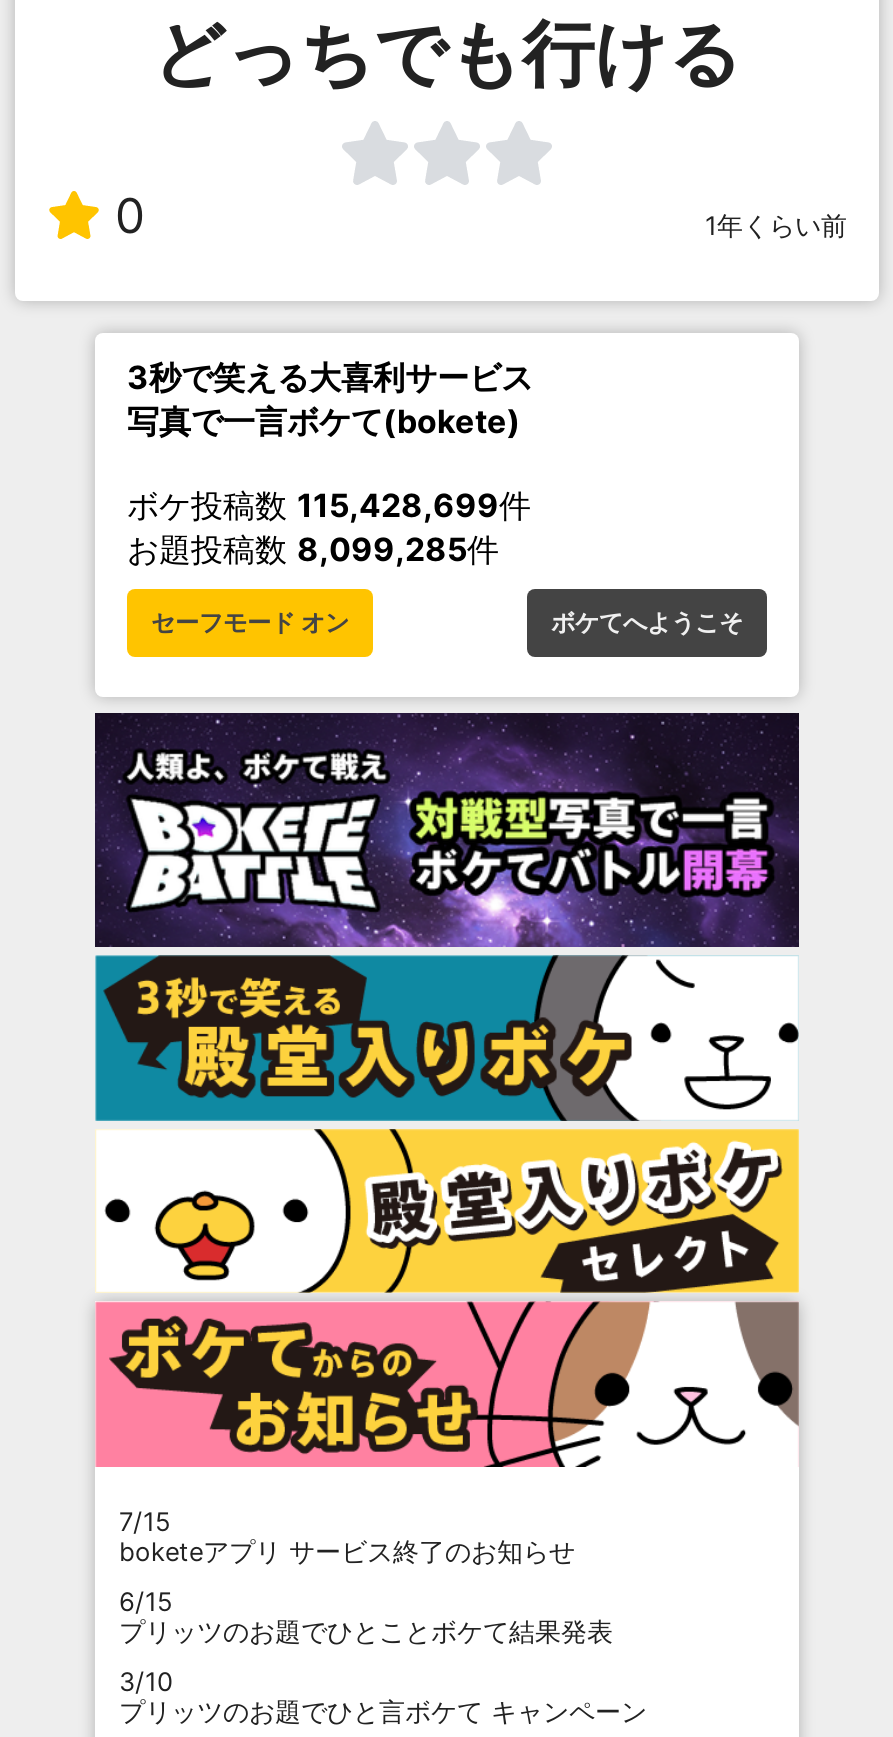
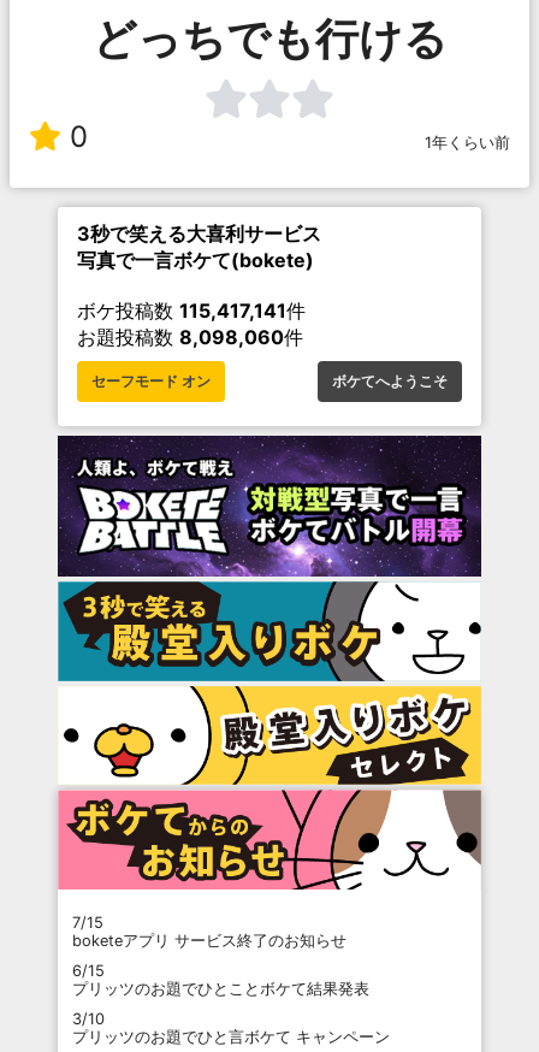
[127,485,531,525] ボケ投稿数115,428,699件 -> [77,298,306,322] ボケ投稿数115,417,141件
[127,529,499,569] お題投稿数8,099,285件 -> [77,325,303,349] お題投稿数8,098,060件

